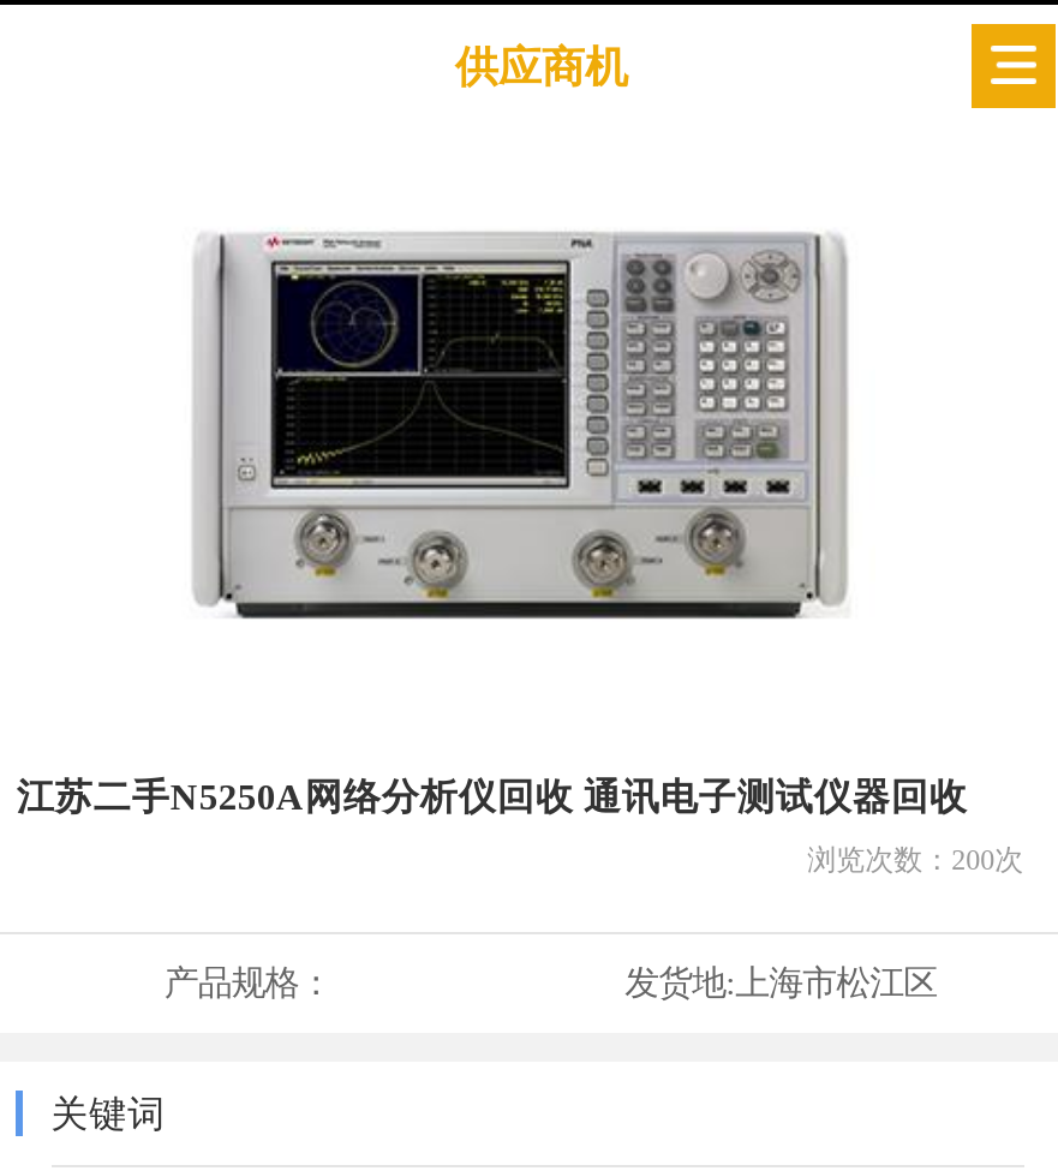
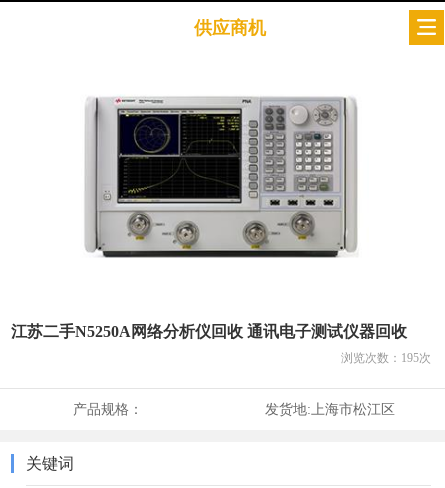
[807,842,1024,876] 浏览次数：200次 -> [341,351,431,365] 浏览次数：195次

